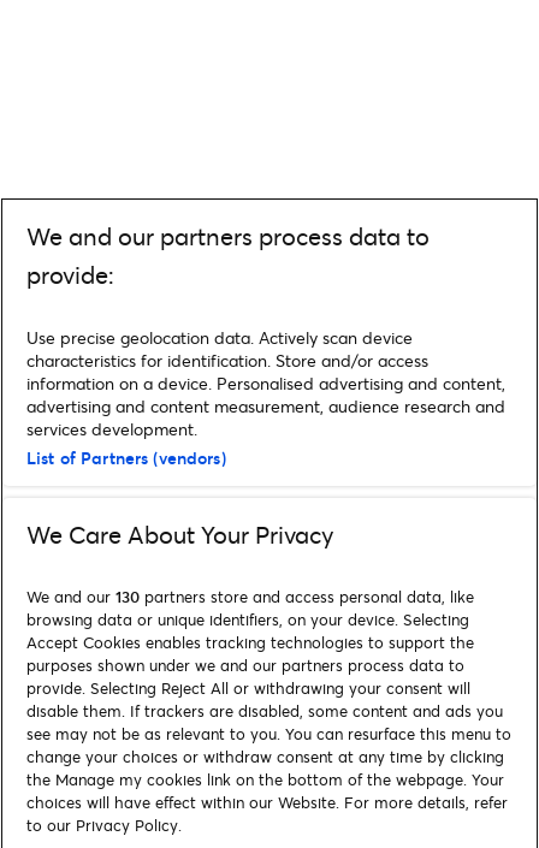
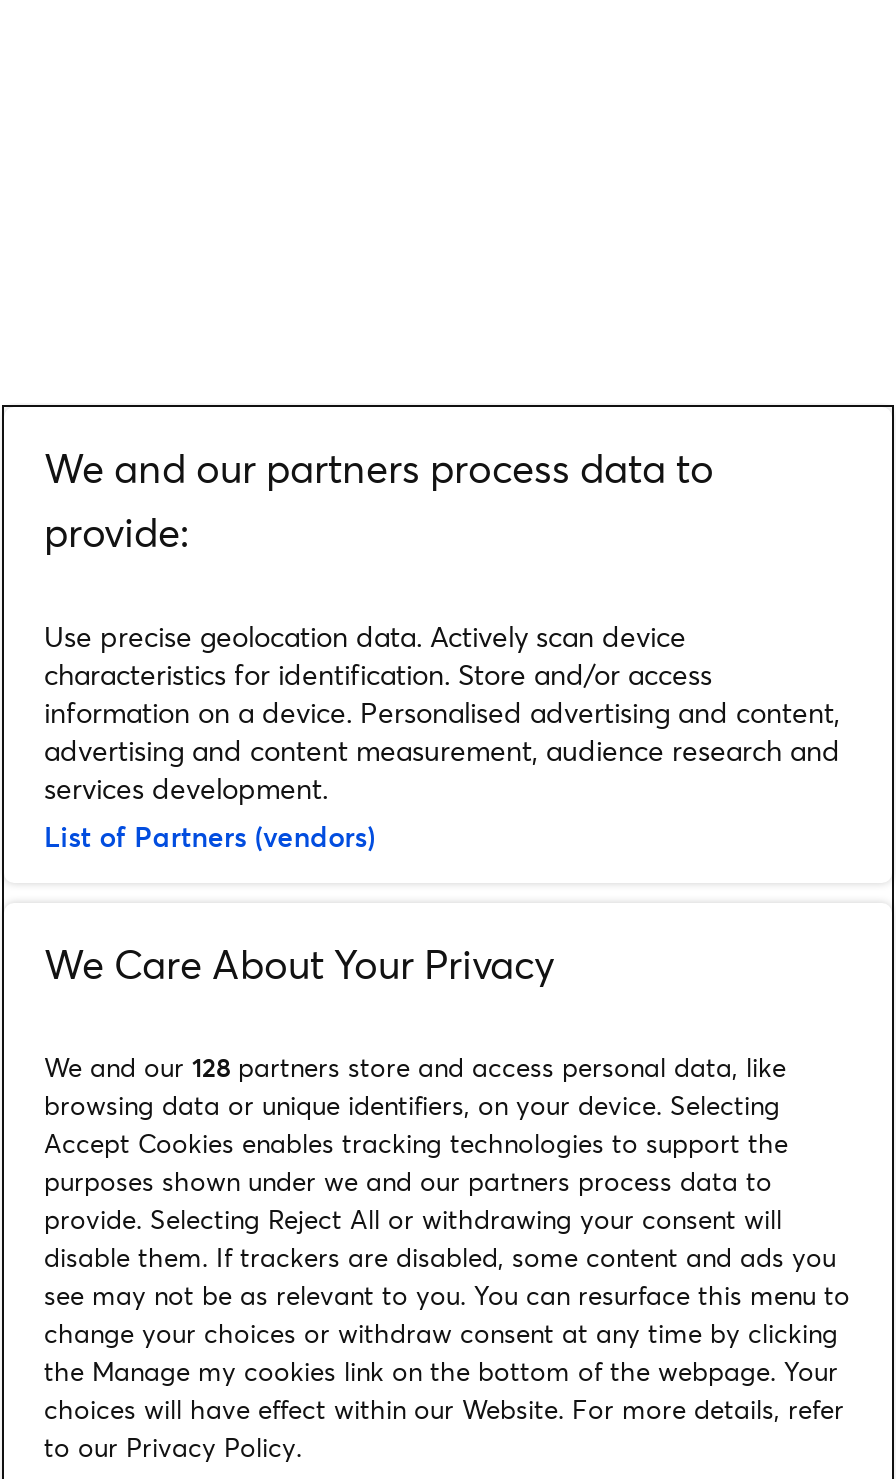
[26,586,474,607] We and our 130 partners store and access personal data, like -> [44,1049,786,1085] We and our 128 partners store and access personal data, like

